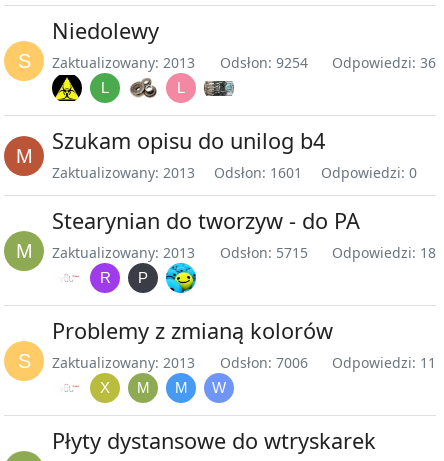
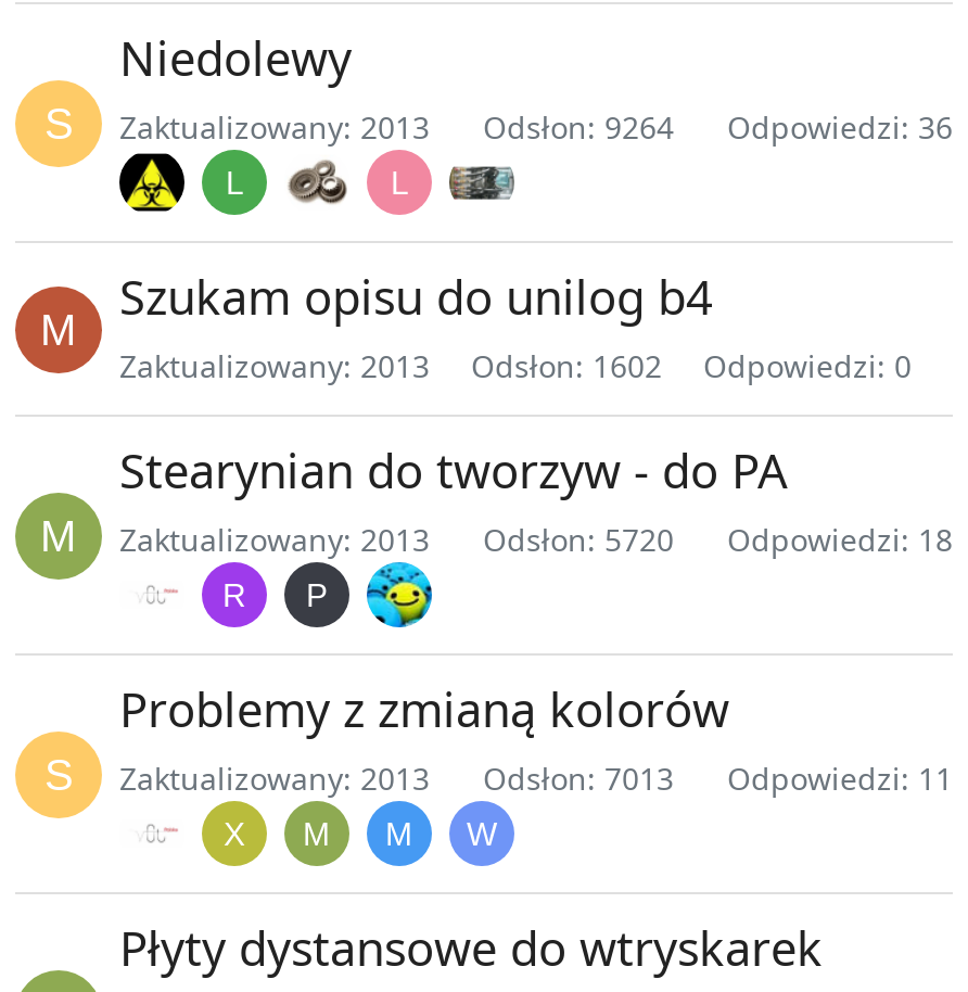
[52,53,436,72] Zaktualizowany: 2013 Odsłon: 9254 Odpowiedzi: 36 -> [119,106,953,148] Zaktualizowany: 2013 Odsłon: 9264 Odpowiedzi: 36
[52,163,417,182] Zaktualizowany: 2013 Odsłon: 1601 Odpowiedzi: 0 -> [119,345,912,386] Zaktualizowany: 2013 Odsłon: 1602 Odpowiedzi: 0
[52,243,436,262] Zaktualizowany: 2013 Odsłon: 5715 Odpowiedzi: 18 -> [119,519,953,560] Zaktualizowany: 2013 Odsłon: 5720 Odpowiedzi: 18
[52,353,436,372] Zaktualizowany: 2013 Odsłon: 7006 Odpowiedzi: 11 -> [119,758,953,799] Zaktualizowany: 2013 Odsłon: 7013 Odpowiedzi: 11

